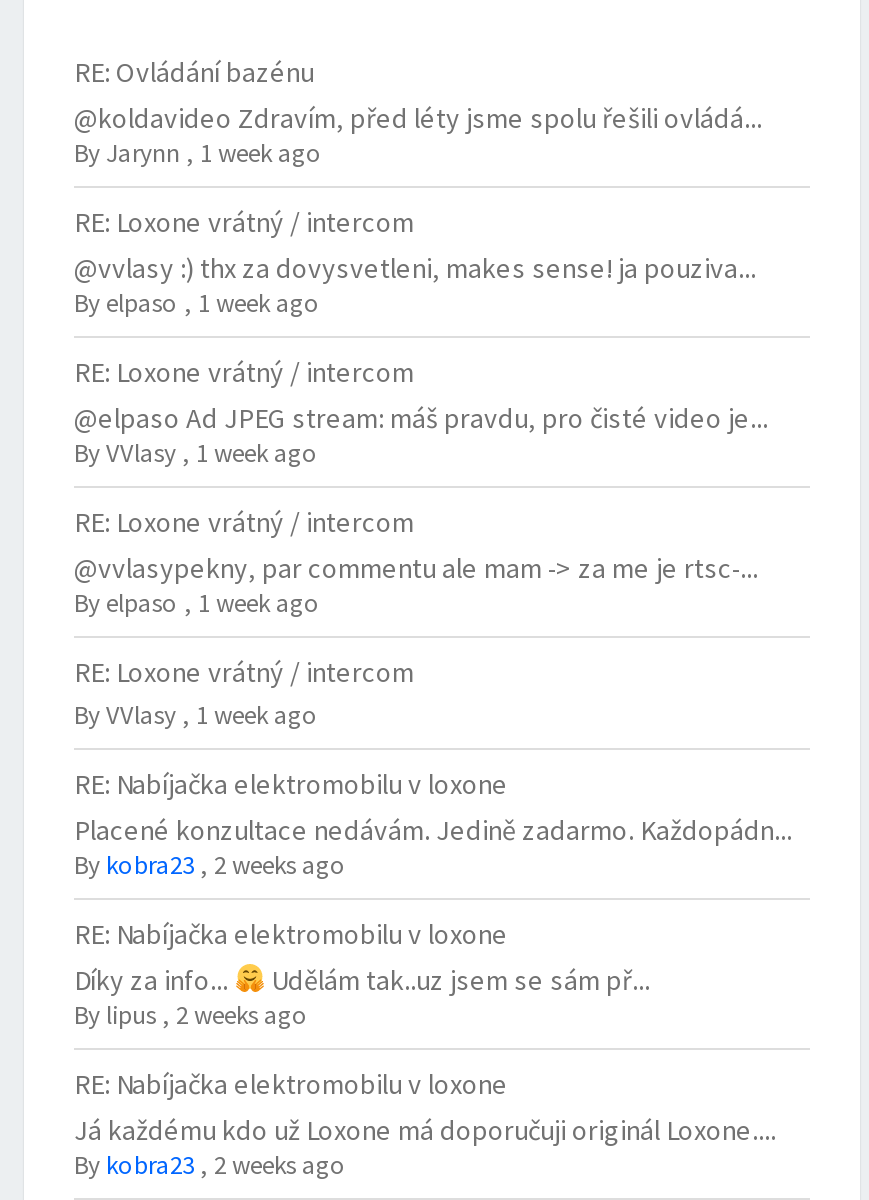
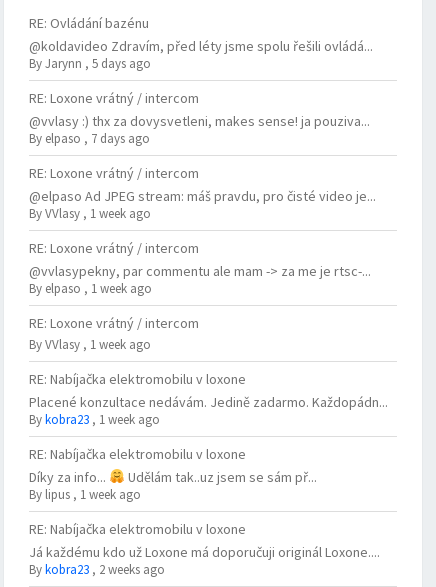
[74,136,322,170] By Jarynn, 1 week ago -> [29,55,151,72] By Jarynn, 5 days ago
[74,286,320,320] By elpaso, 1 week ago -> [29,130,150,147] By elpaso, 7 days ago
[74,848,346,882] By kobra23, 2 weeks ago -> [29,411,160,428] By kobra23, 1 week ago
[74,998,308,1032] By lipus, 2 weeks ago -> [29,486,141,503] By lipus, 1 week ago

